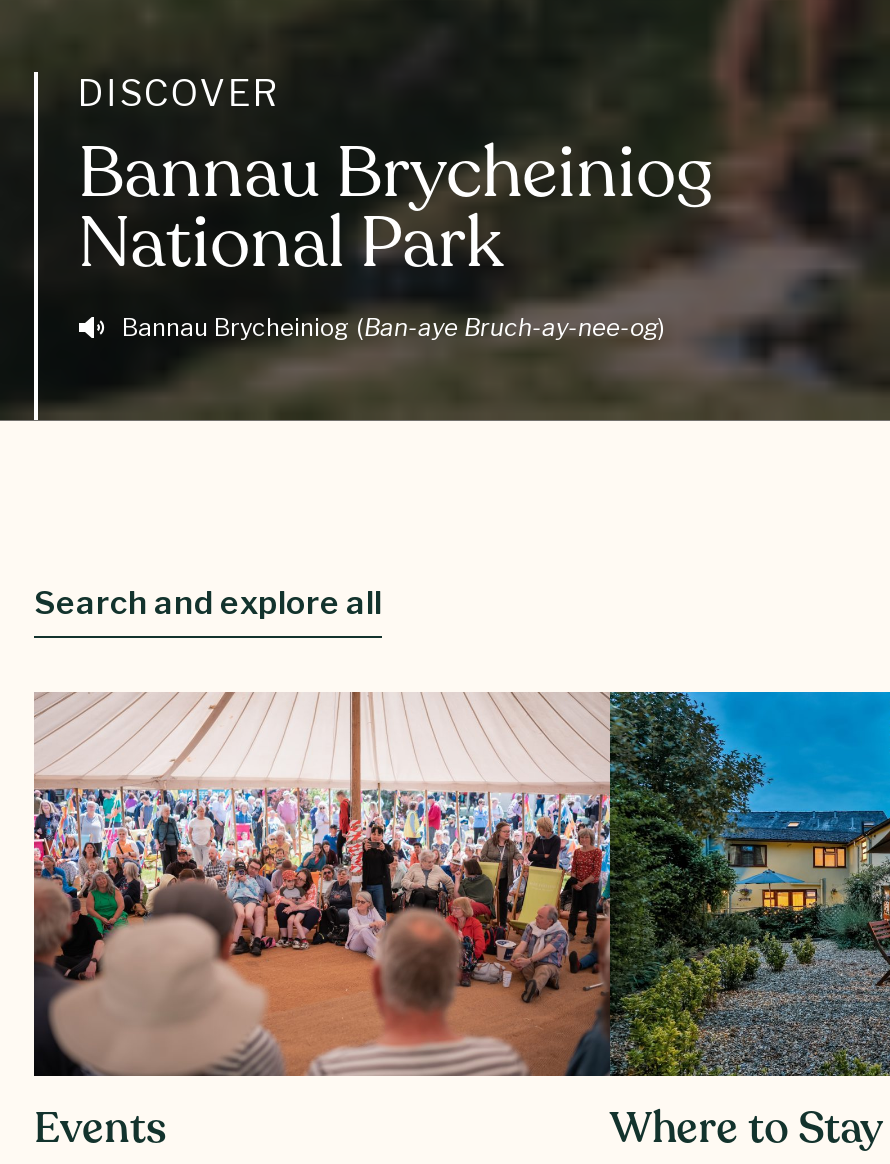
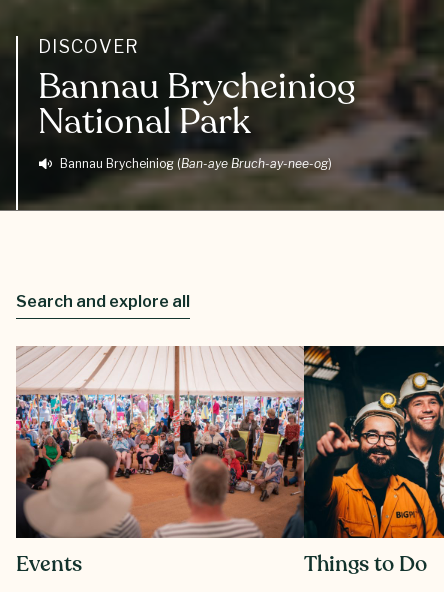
[610,690,884,1152] [image] | Where to Stay -> [304,345,441,576] [image] | Things to Do

